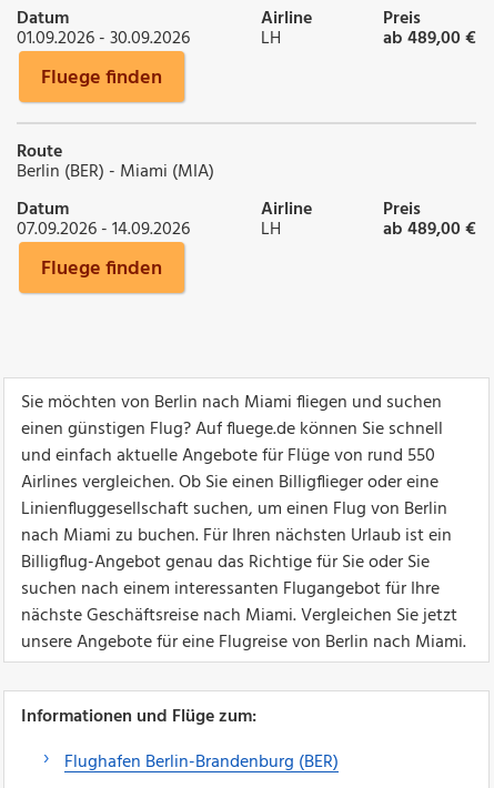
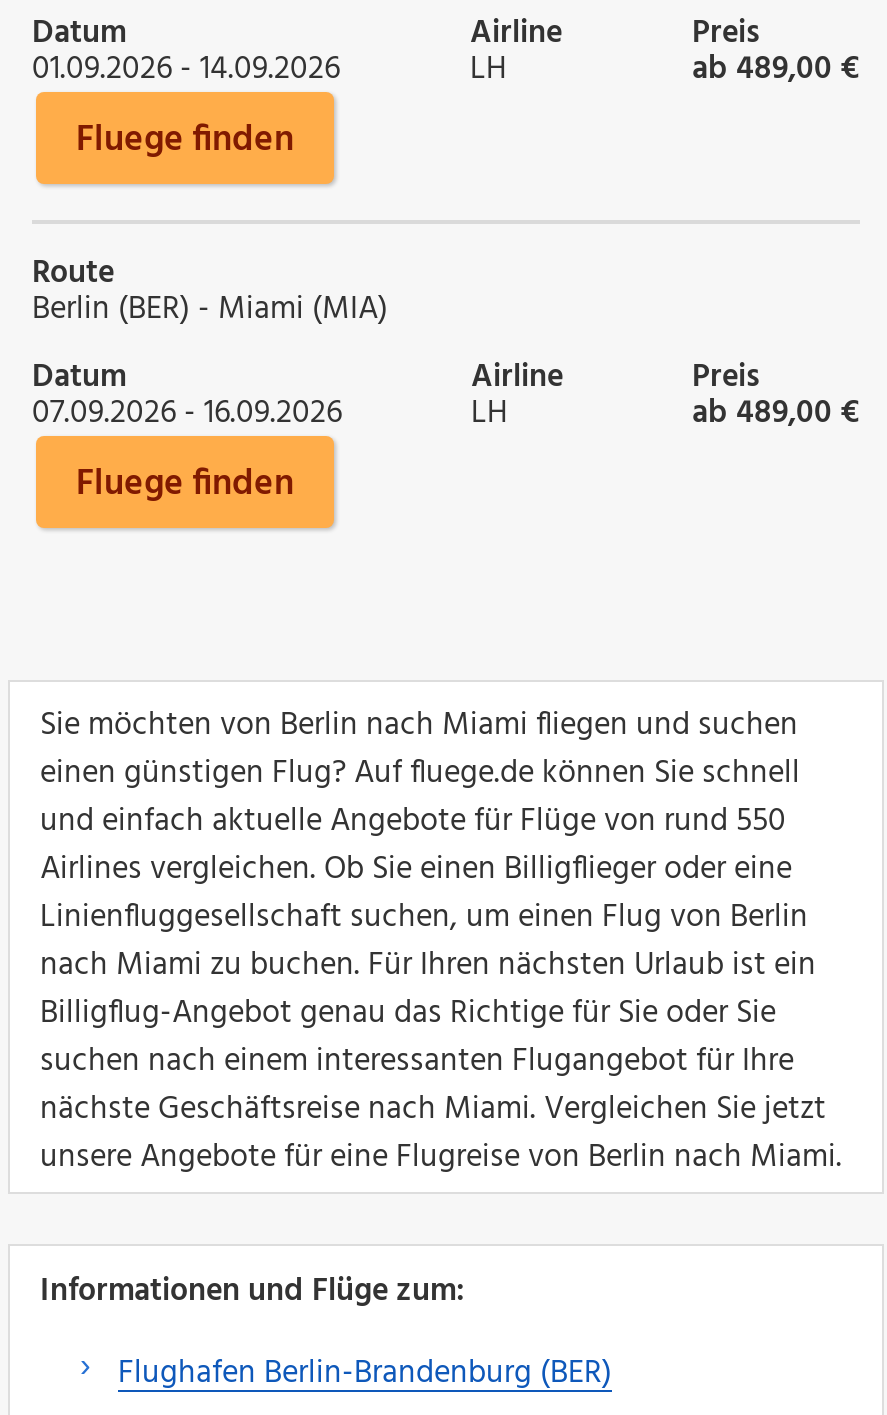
[17,24,190,53] 01.09.2026 - 30.09.2026 -> [32,44,340,96] 01.09.2026 - 14.09.2026
[17,215,190,244] 07.09.2026 - 14.09.2026 -> [32,388,342,440] 07.09.2026 - 16.09.2026

